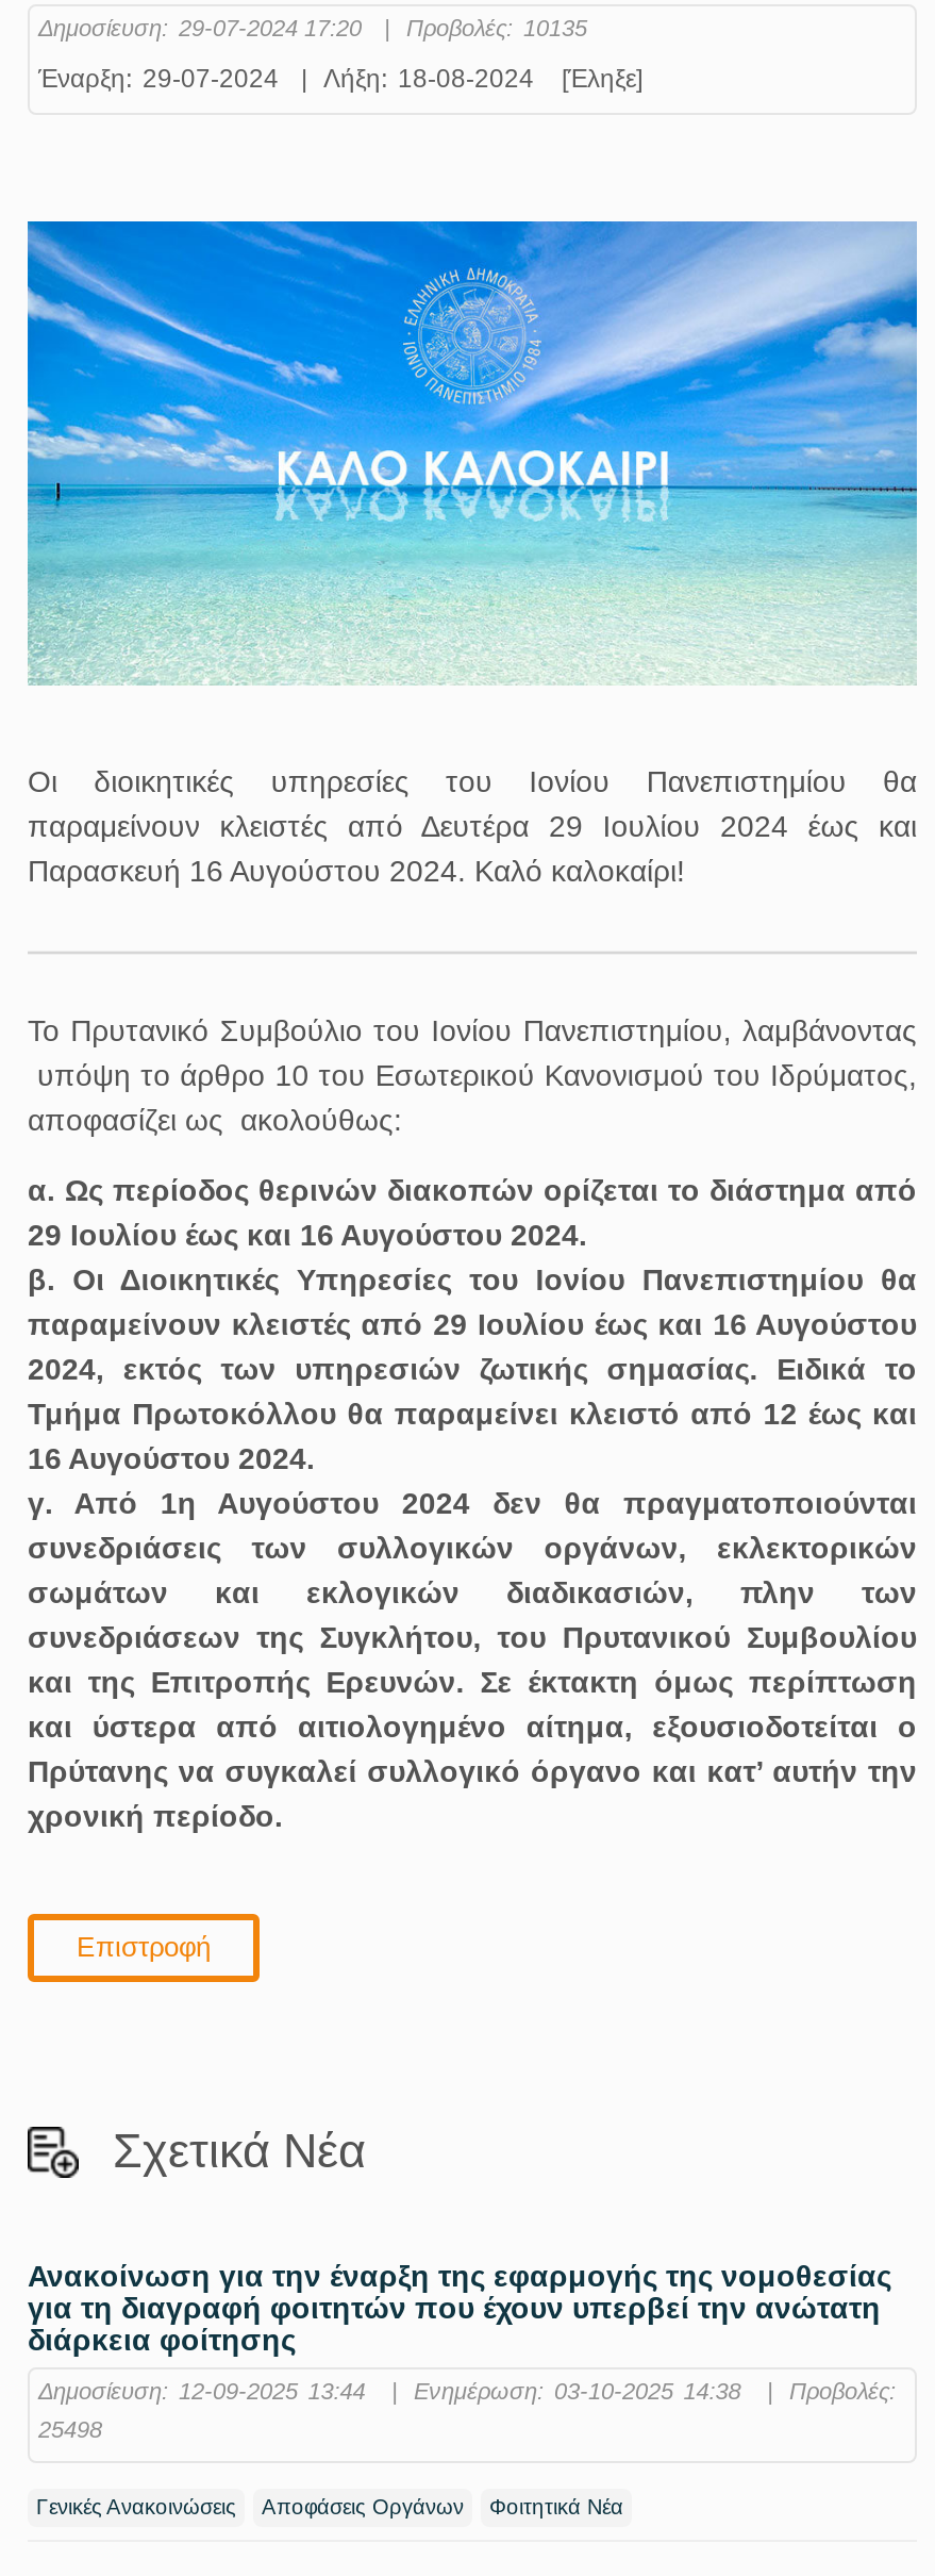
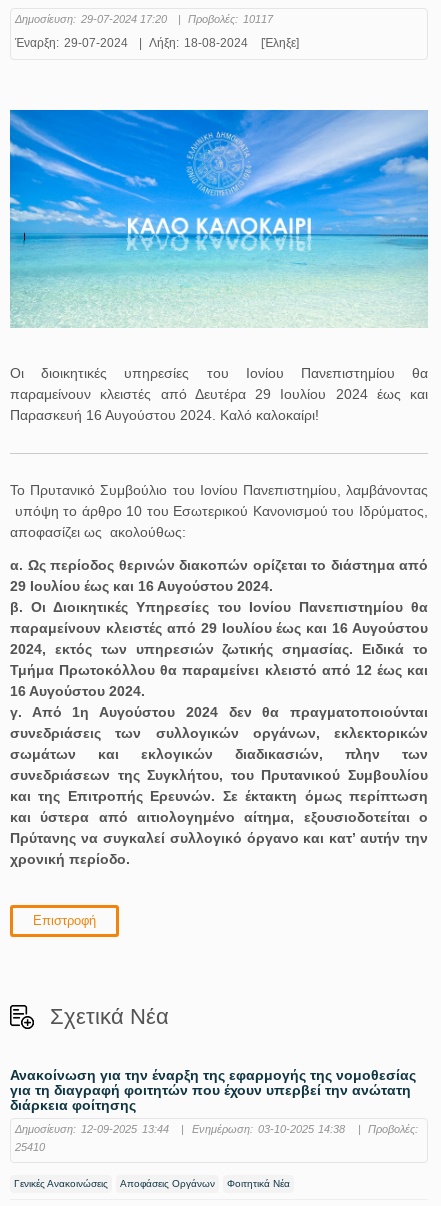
[406,15,587,40] Προβολές: 10135 -> [188,13,273,25] Προβολές: 10117
[38,2417,102,2443] 25498 -> [15,1141,45,1153] 25410

